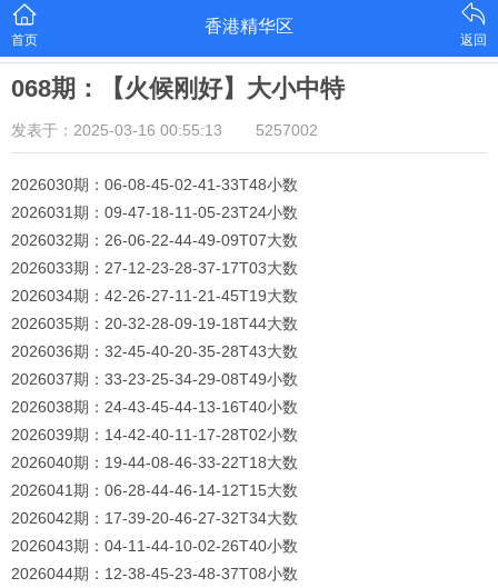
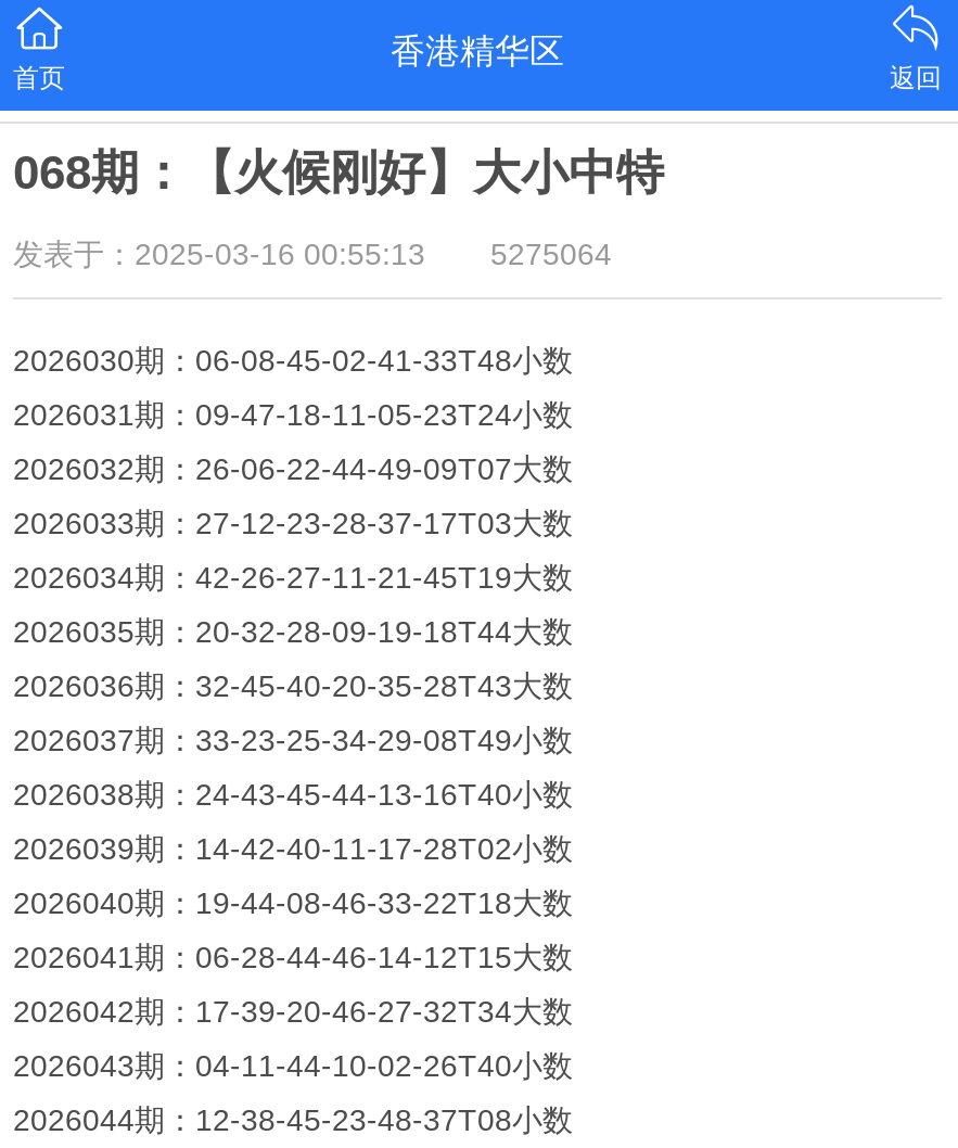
[11,121,318,139] 发表于：2025-03-16 00:55:13 5257002 -> [13,237,612,271] 发表于：2025-03-16 00:55:13 5275064

